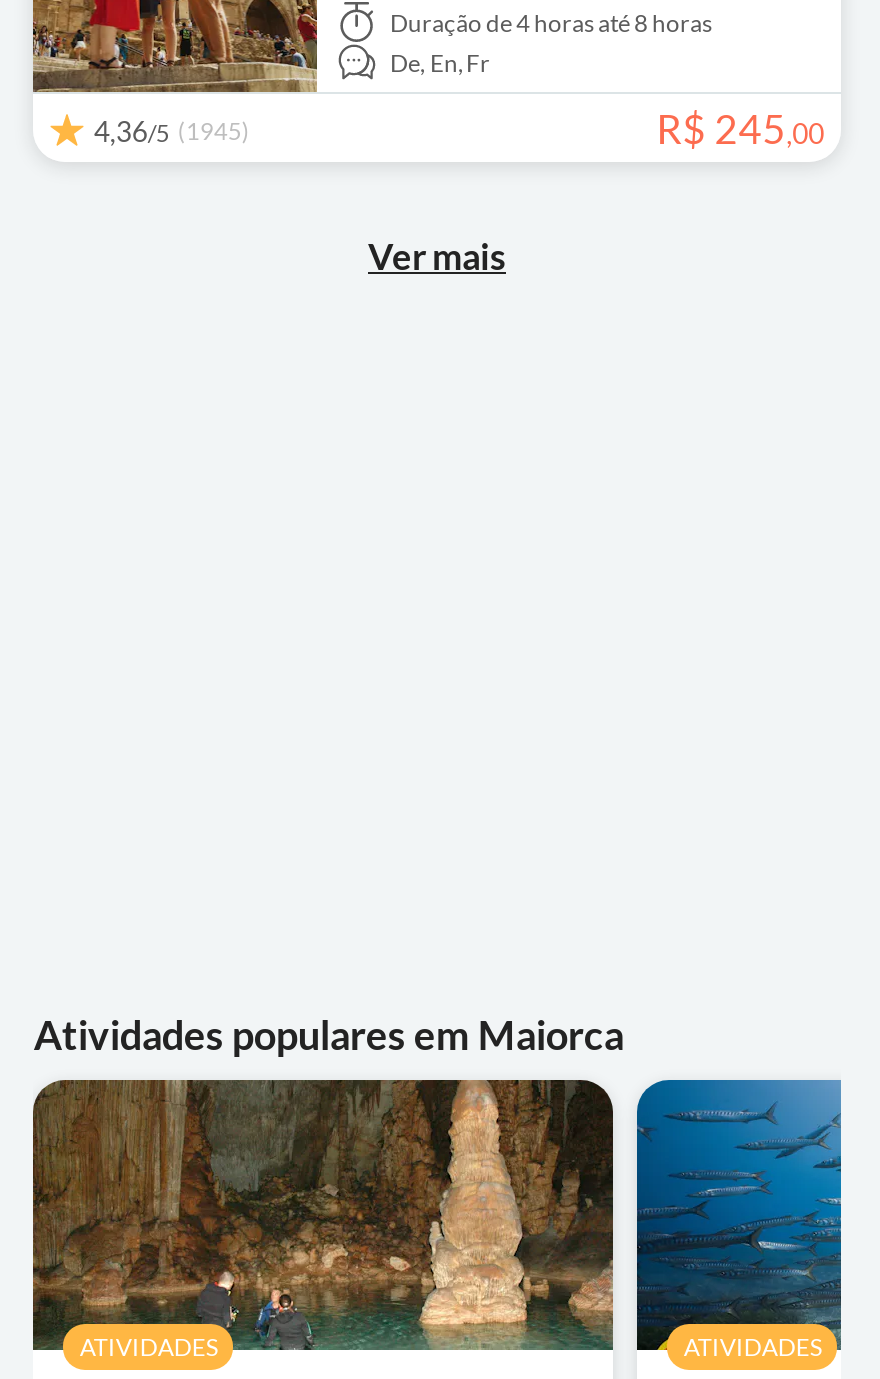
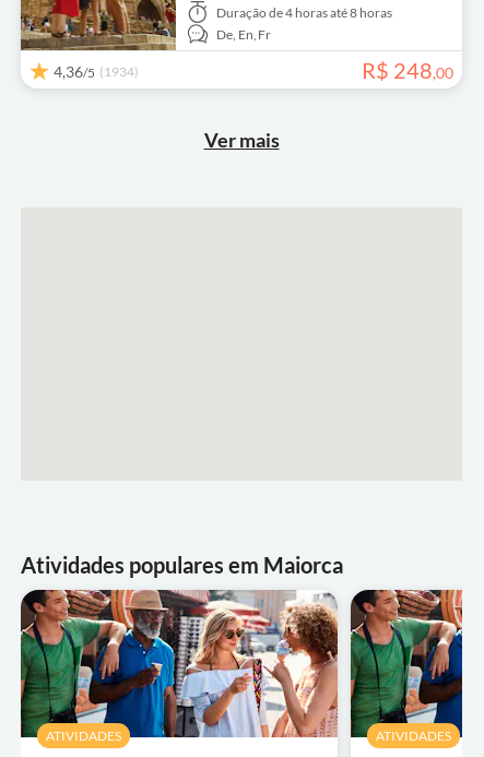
[94,114,250,148] 4,36/5 (1945) -> [54,62,139,81] 4,36/5 (1934)
[656,104,824,152] R$ 245, 00 -> [361,57,453,83] R$ 248, 00
[33,1078,615,1352] [image] -> [21,589,339,738] [image]
[635,1078,843,1352] [image] -> [350,589,463,738] [image]

